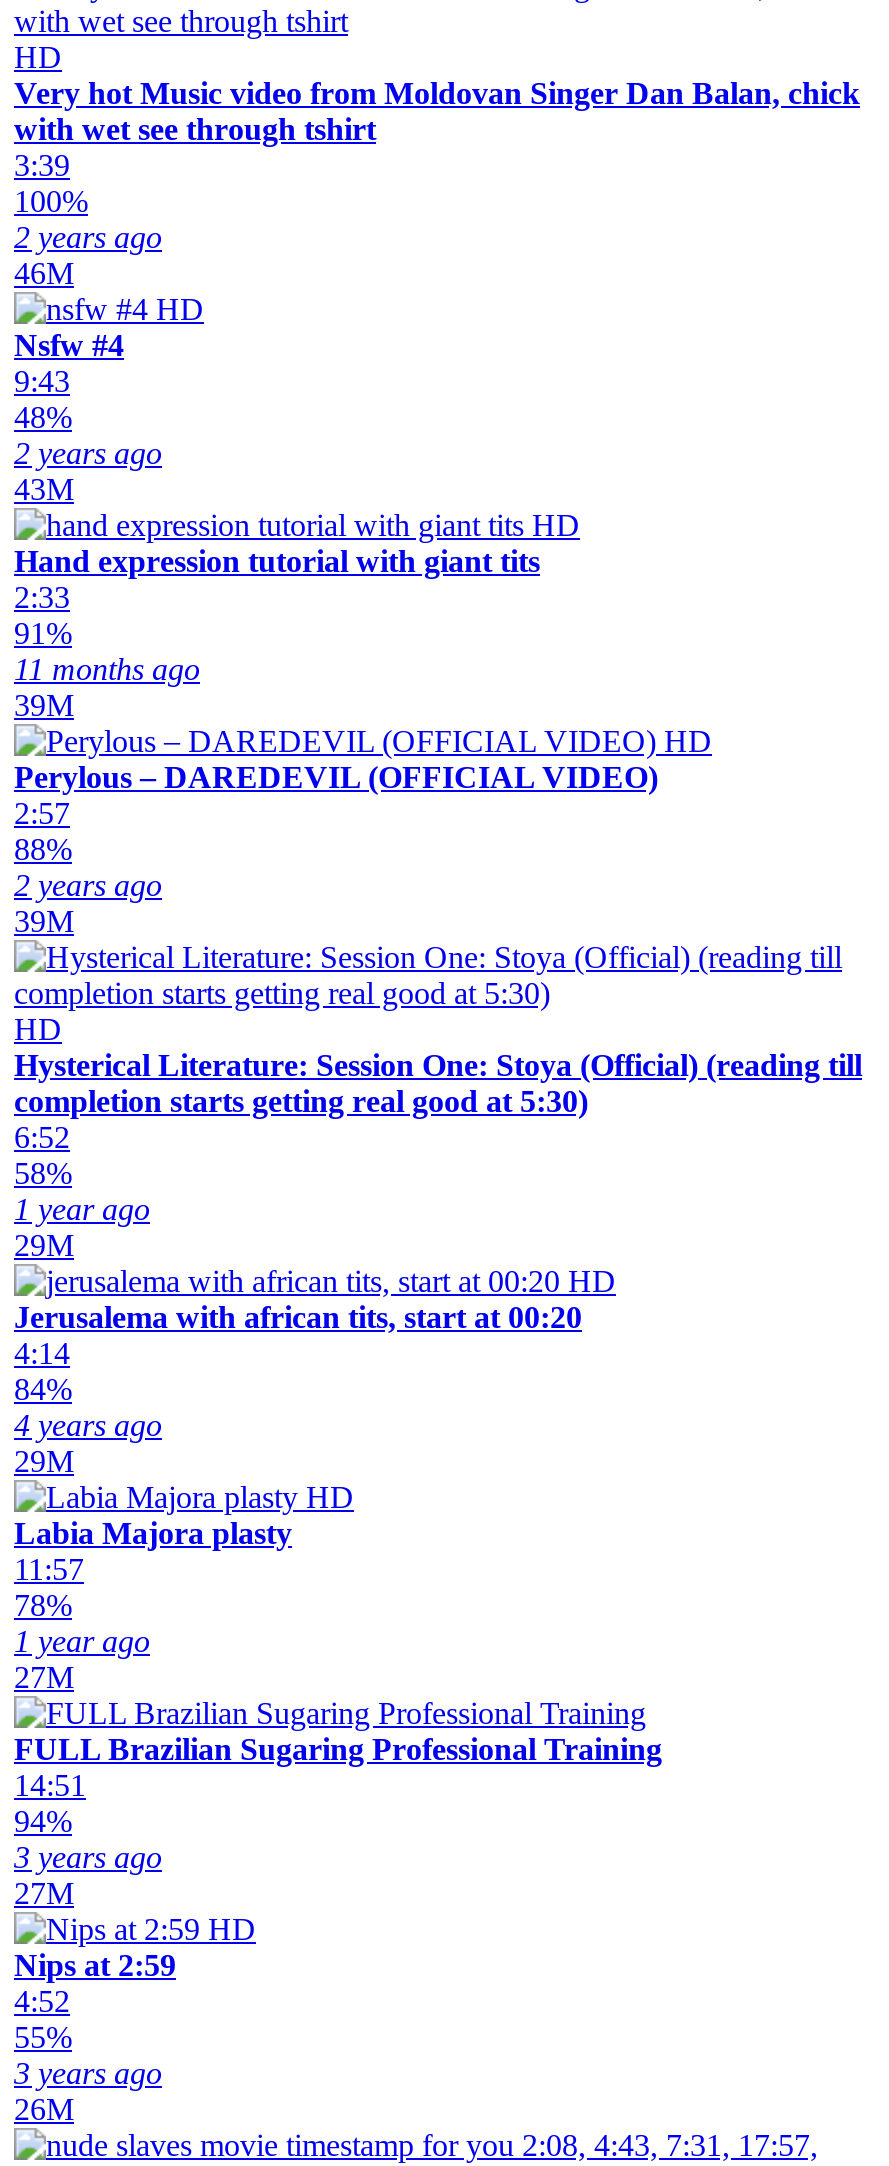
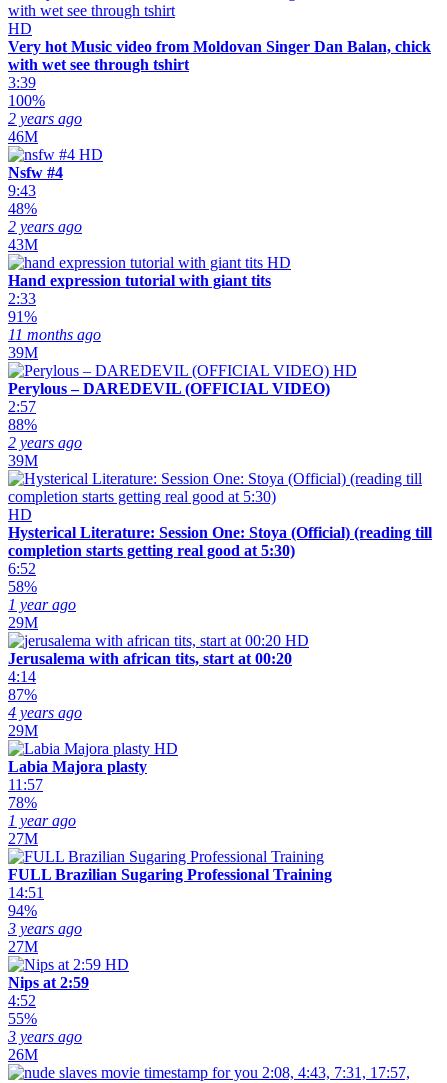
[14,1371,72,1405] 84% -> [8,685,37,702] 87%

